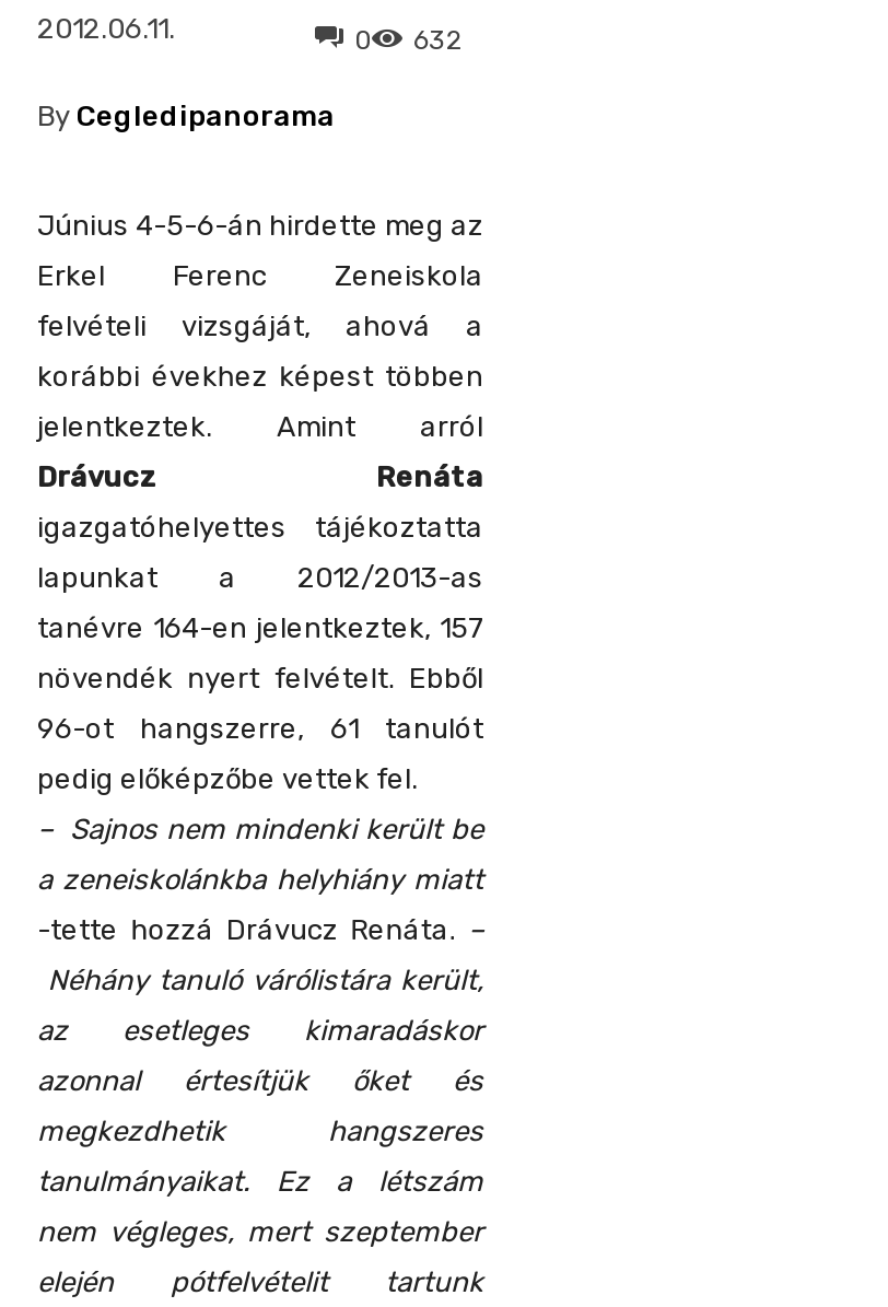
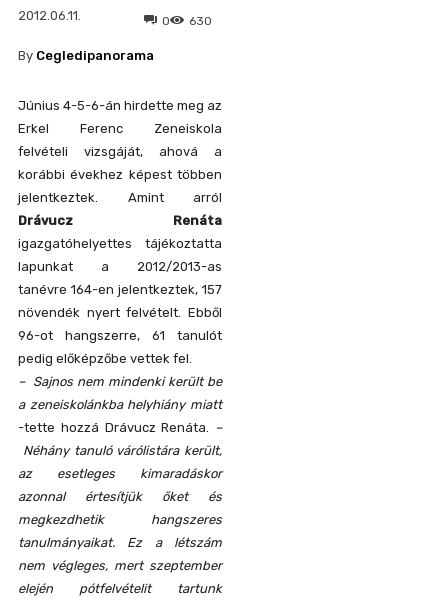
[413,25,461,56] 632 -> [189,14,212,28] 630

